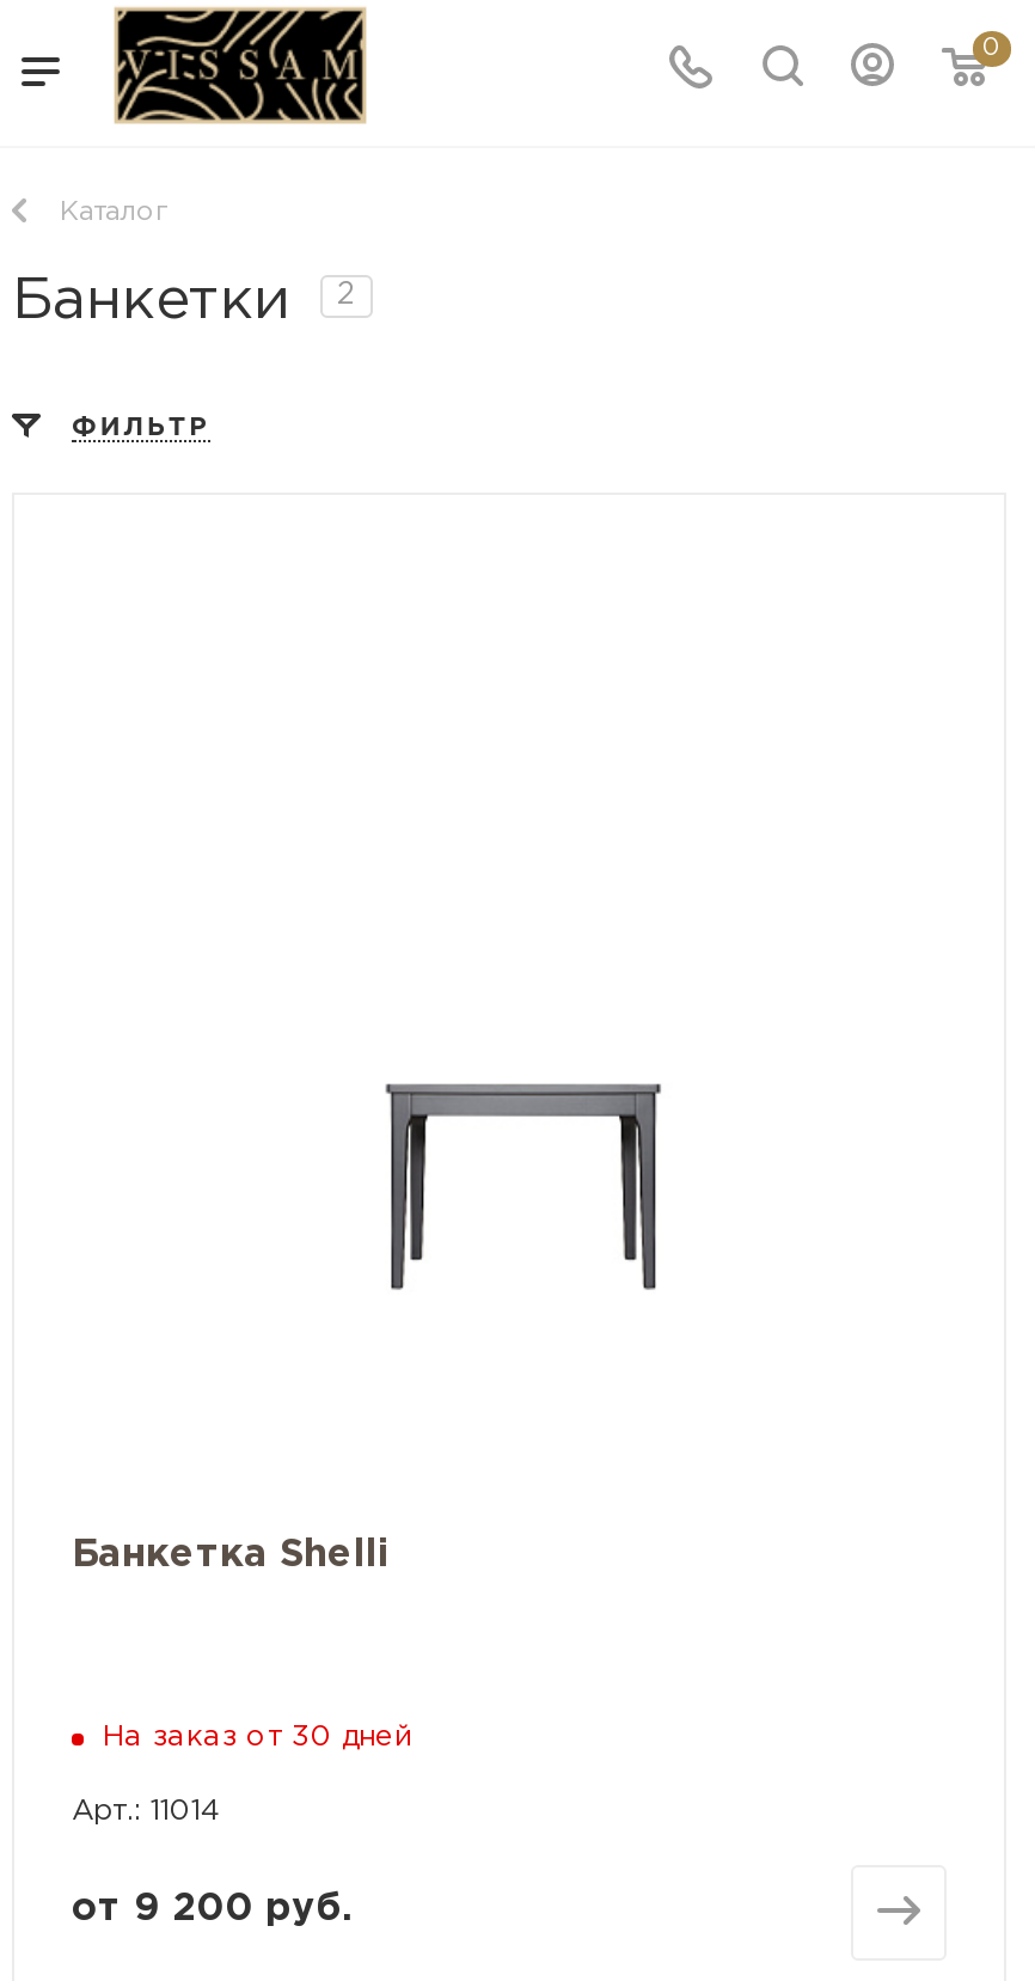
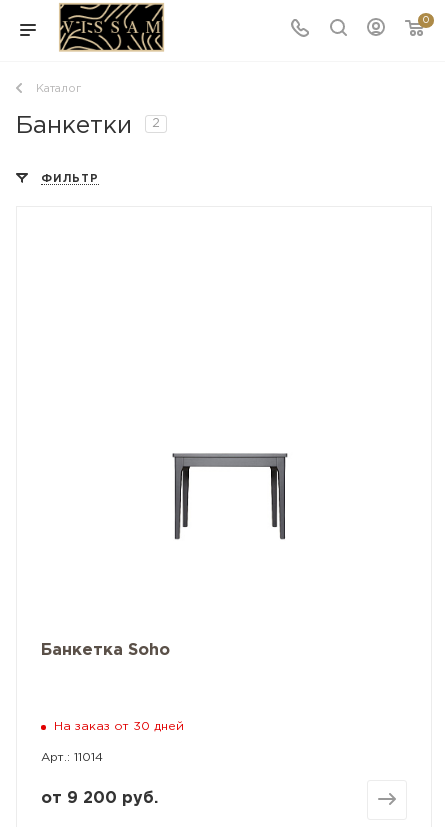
[72,1537,390,1573] Банкетка Shelli -> [41,643,170,658] Банкетка Soho

